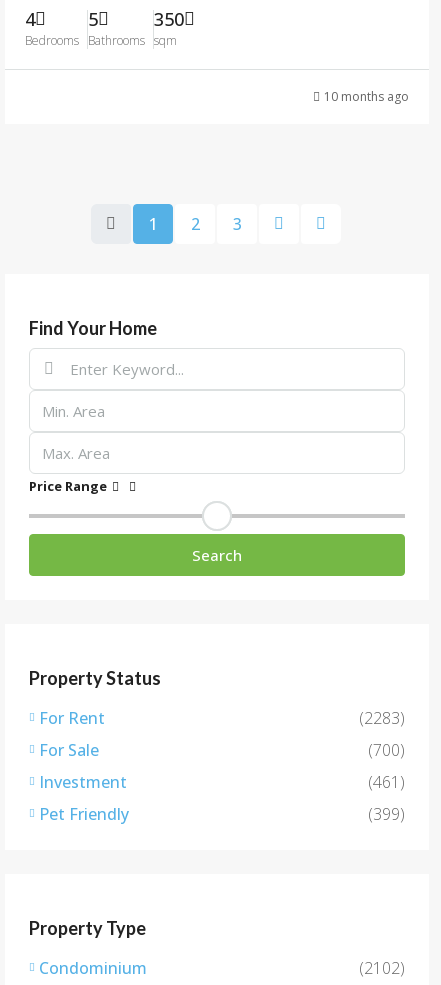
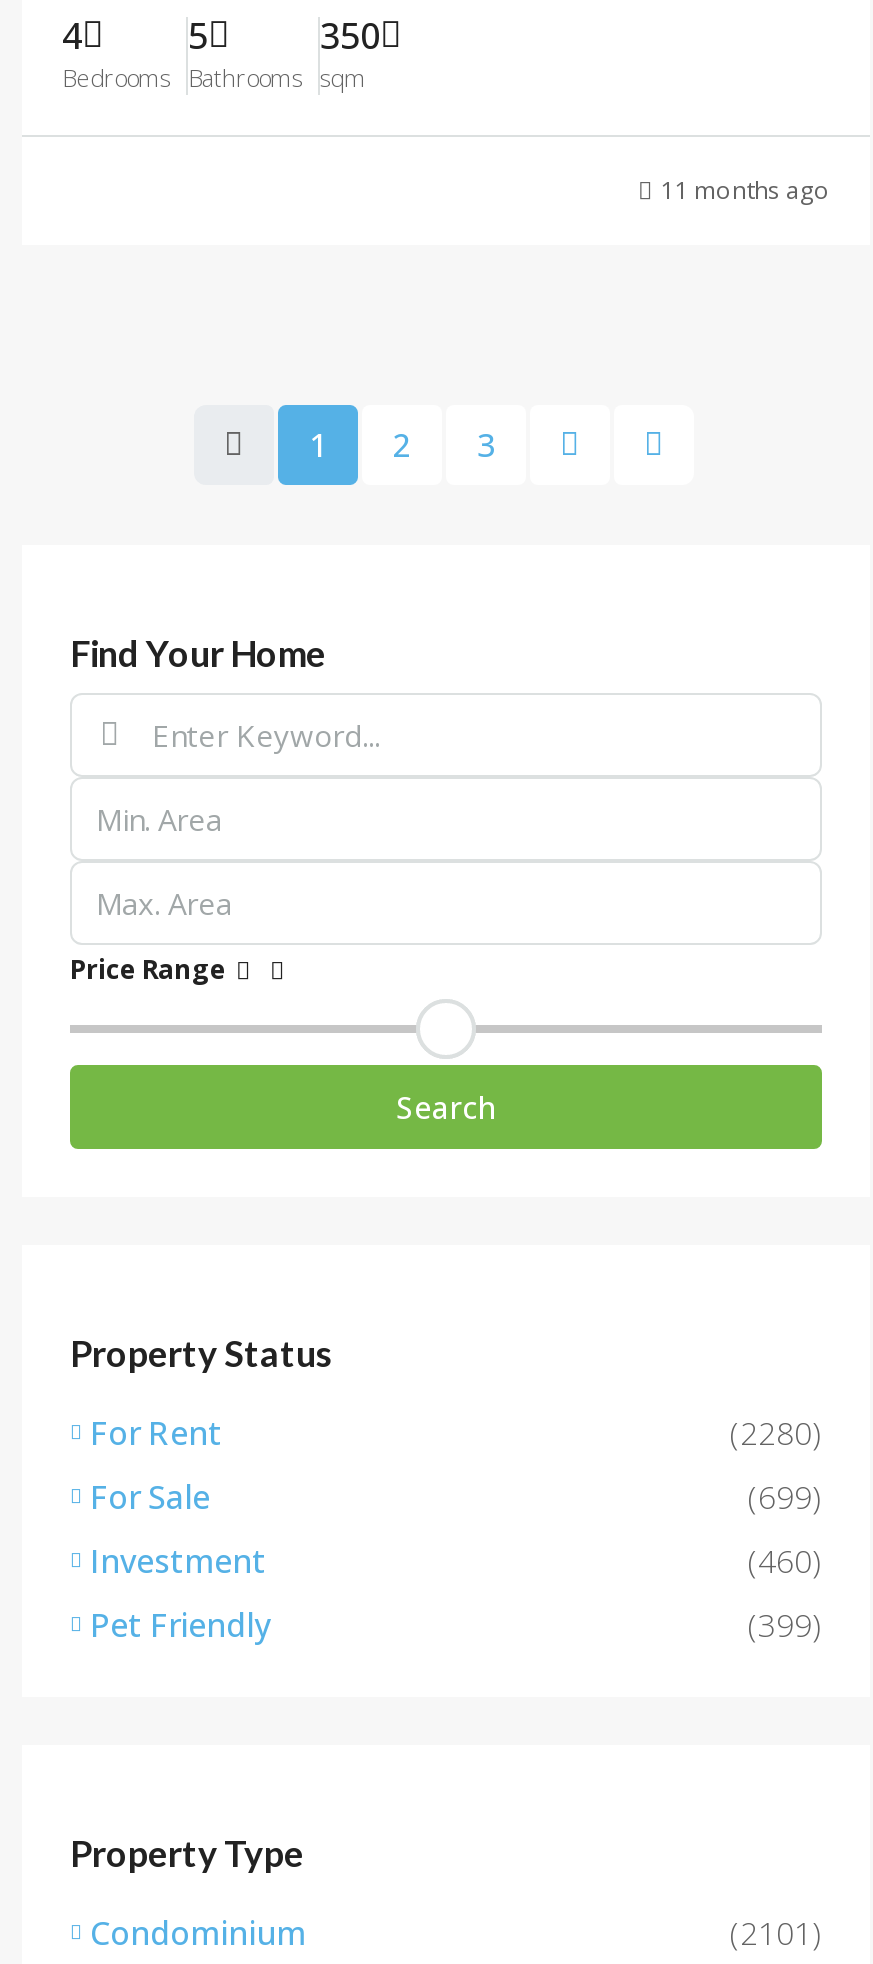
[324,88,409,105] 10 months ago -> [660,173,830,207] 11 months ago
[359,707,405,729] (2283) -> [730,1411,822,1455] (2280)
[368,739,405,761] (700) -> [748,1475,822,1519] (699)
[368,771,405,793] (461) -> [748,1539,822,1583] (460)
[359,957,405,979] (2102) -> [730,1911,822,1955] (2101)

